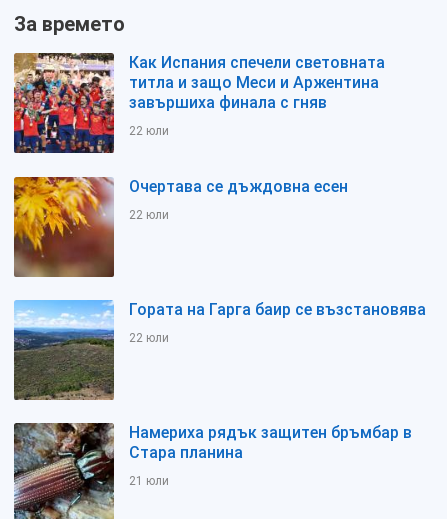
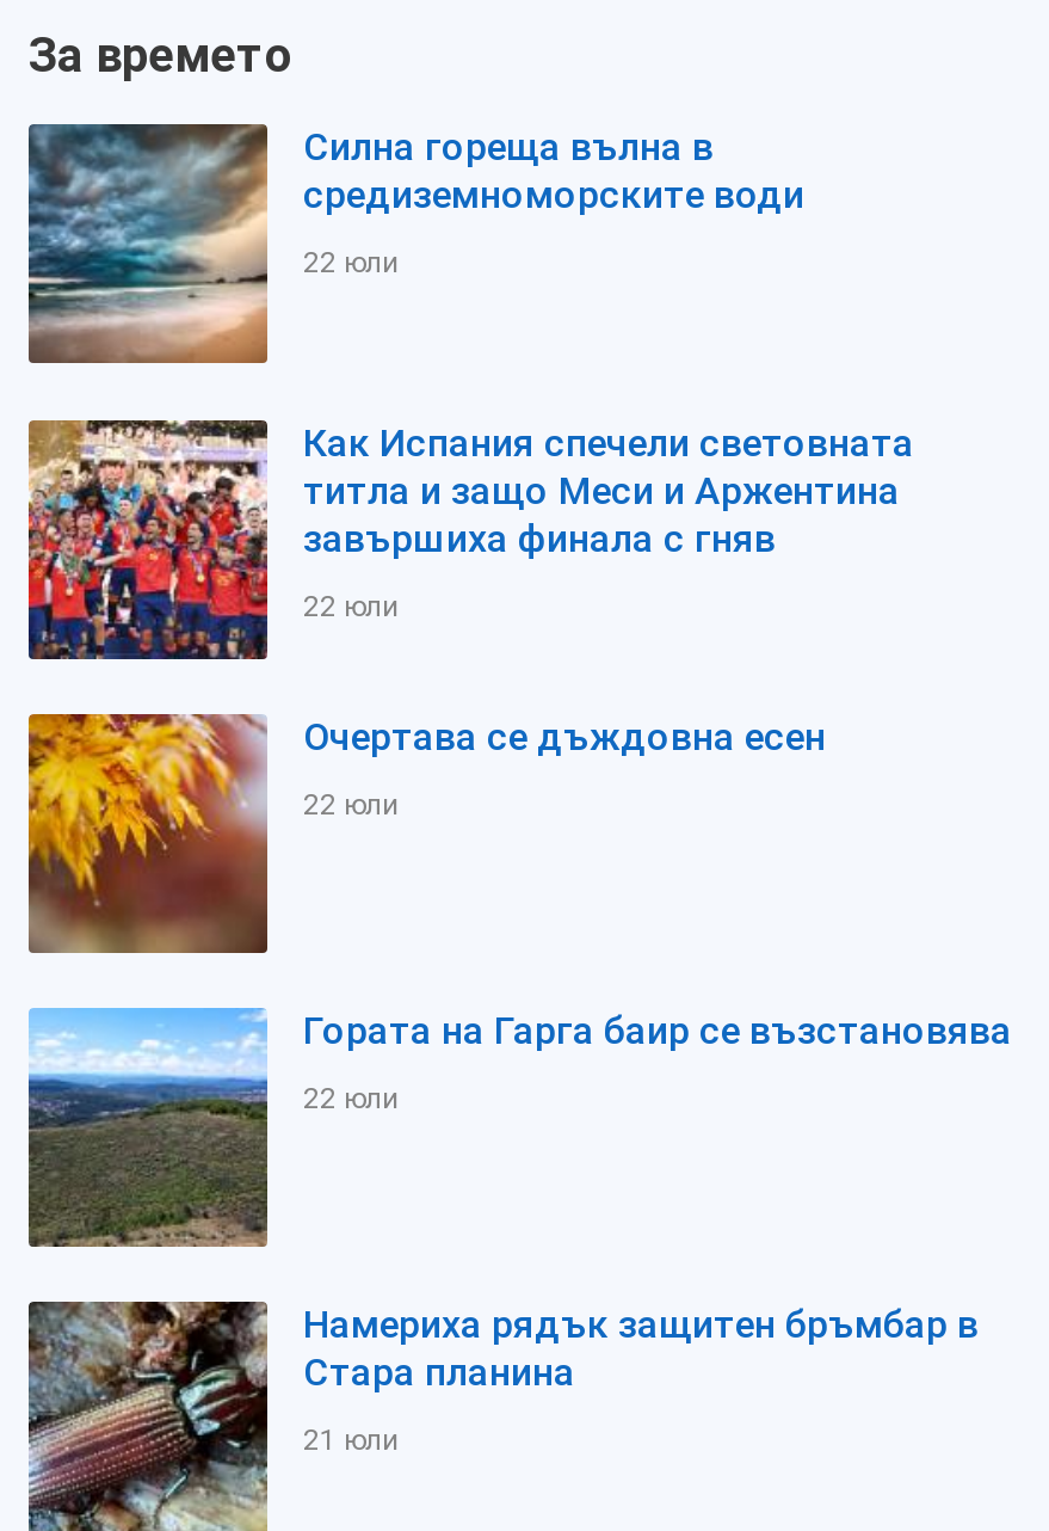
none -> [26,122,804,365] [image] | Силна гореща вълна в | средиземноморските води | 22 юли

